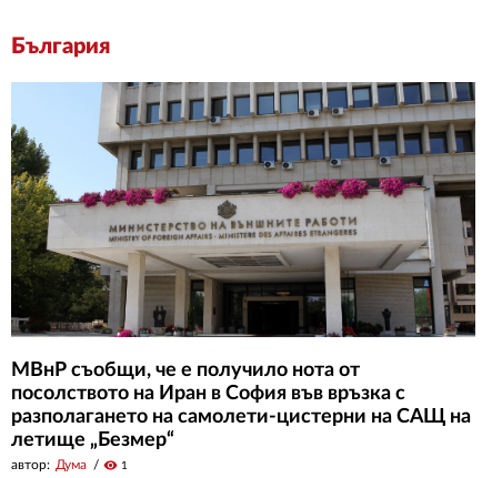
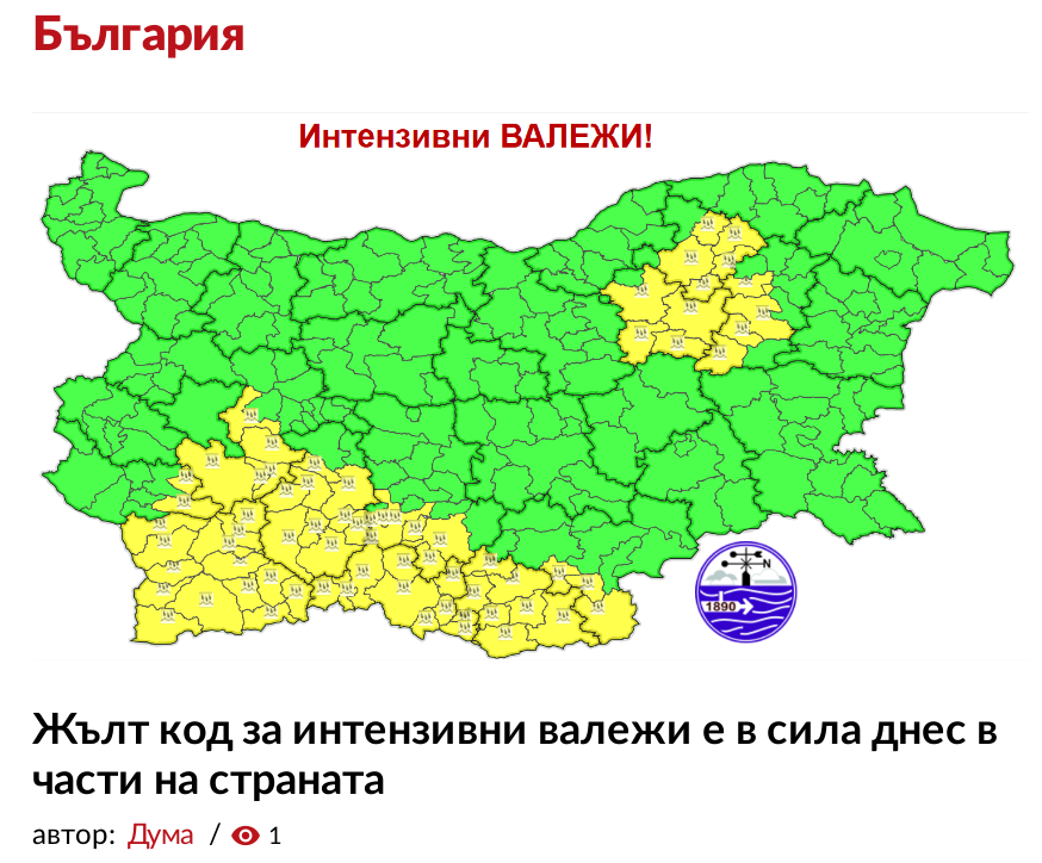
[10,81,476,338] [image] -> [32,112,1029,591] [image]
[11,360,471,450] МВнР съобщи, че е получило нота от | посолството на Иран в София във връзка с | разполагането на самолети-цистерни на САЩ на | летище „Безмер“ -> [32,709,998,802] Жълт код за интензивни валежи е в сила днес в | части на страната

